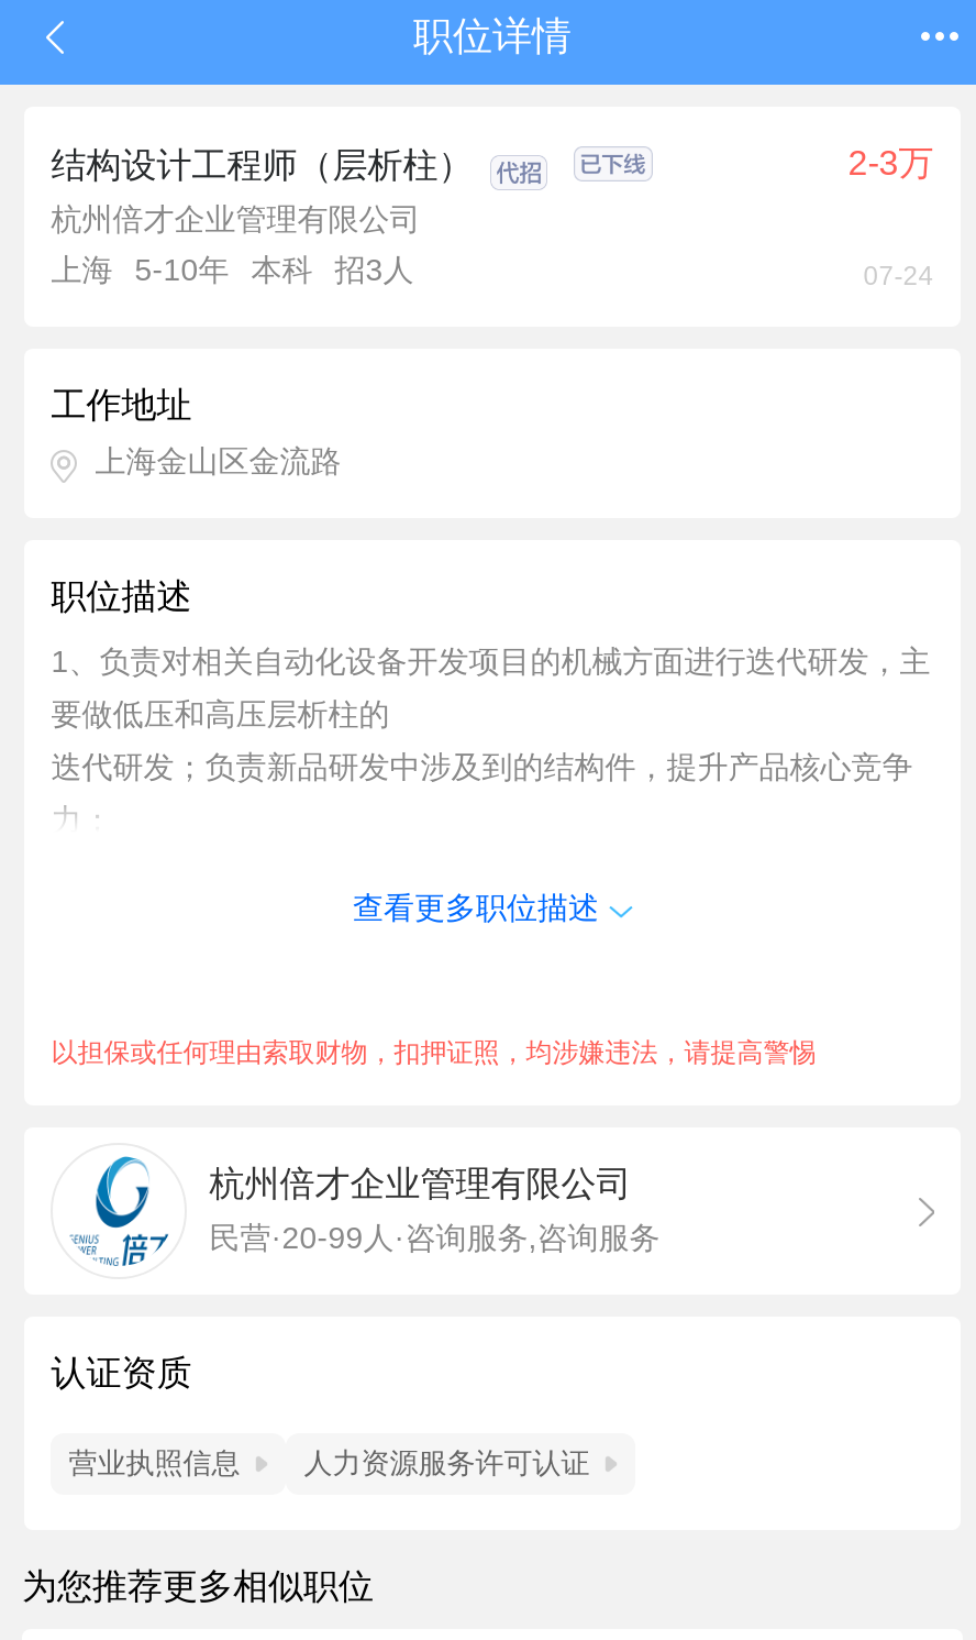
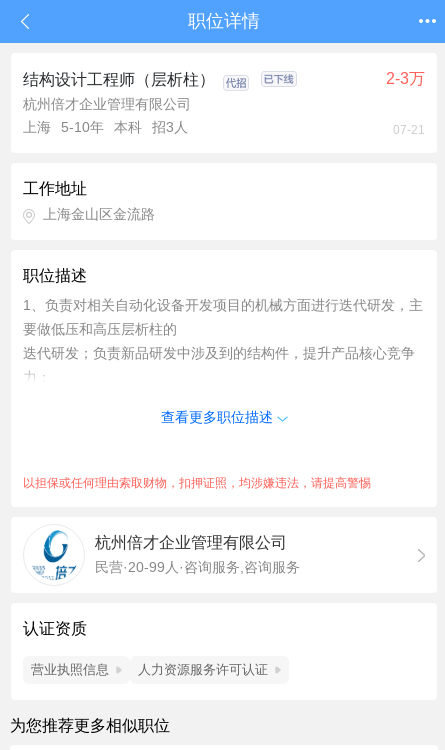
[863,261,934,291] 07-24 -> [393,123,425,137] 07-21

